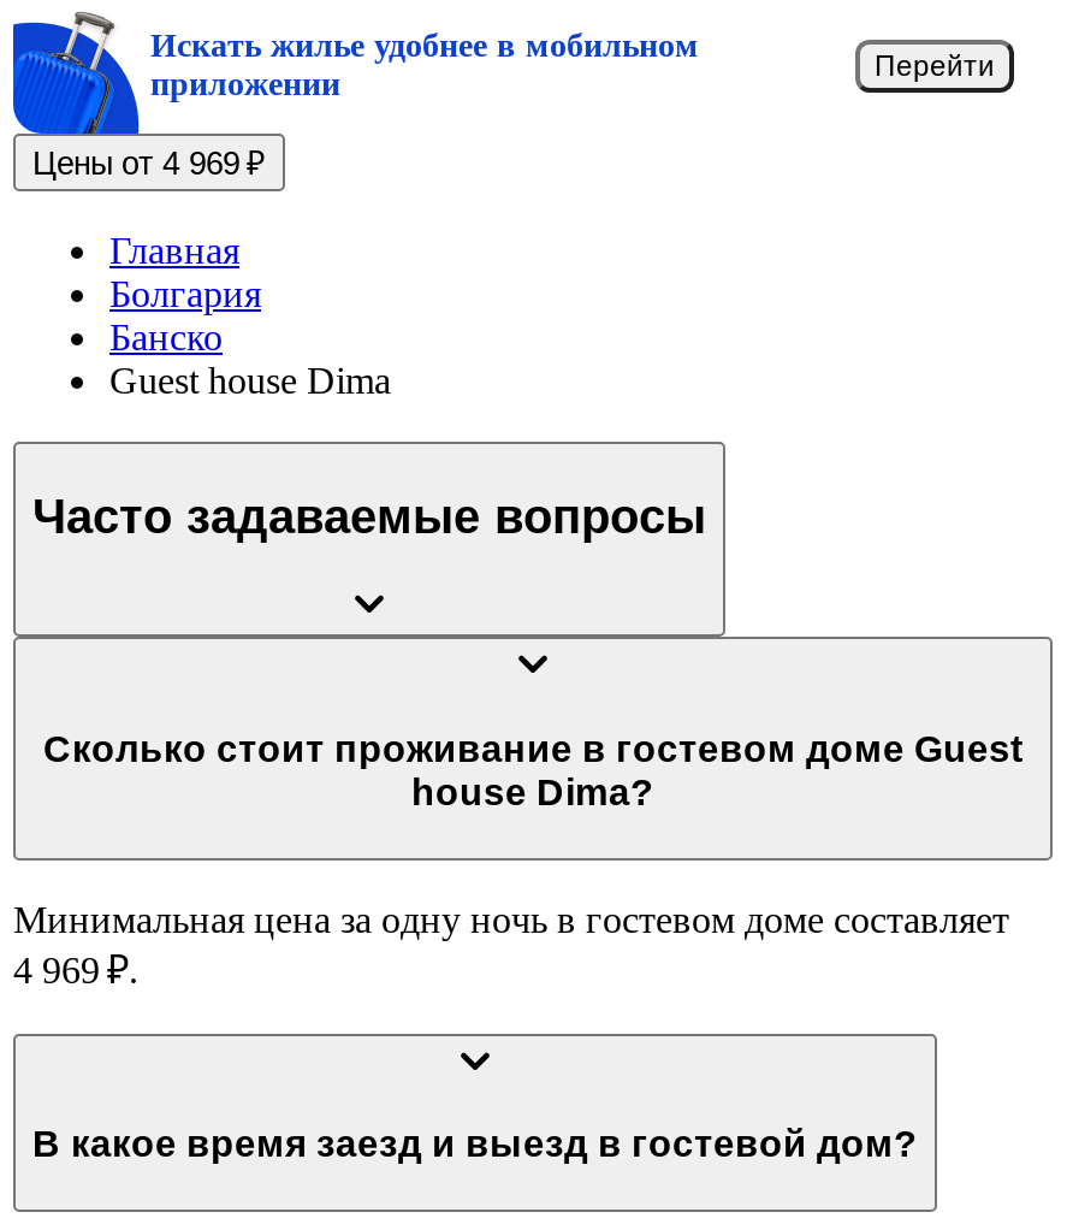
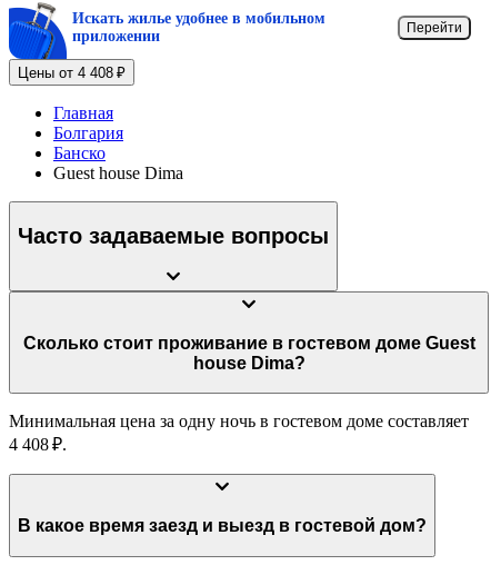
[32,146,266,182] Цены от 4 969 ₽ -> [18,65,126,81] Цены от 4 408 ₽
[13,948,138,989] 4 969 ₽. -> [9,435,67,454] 4 408 ₽.

